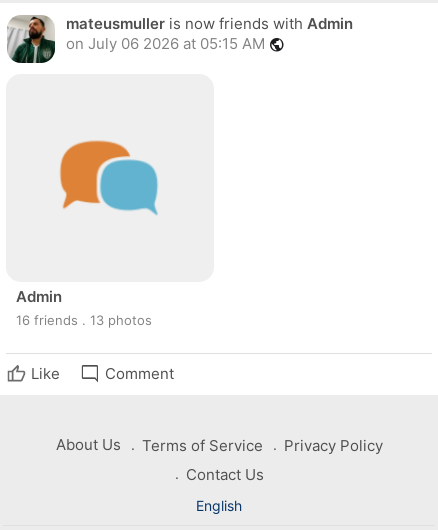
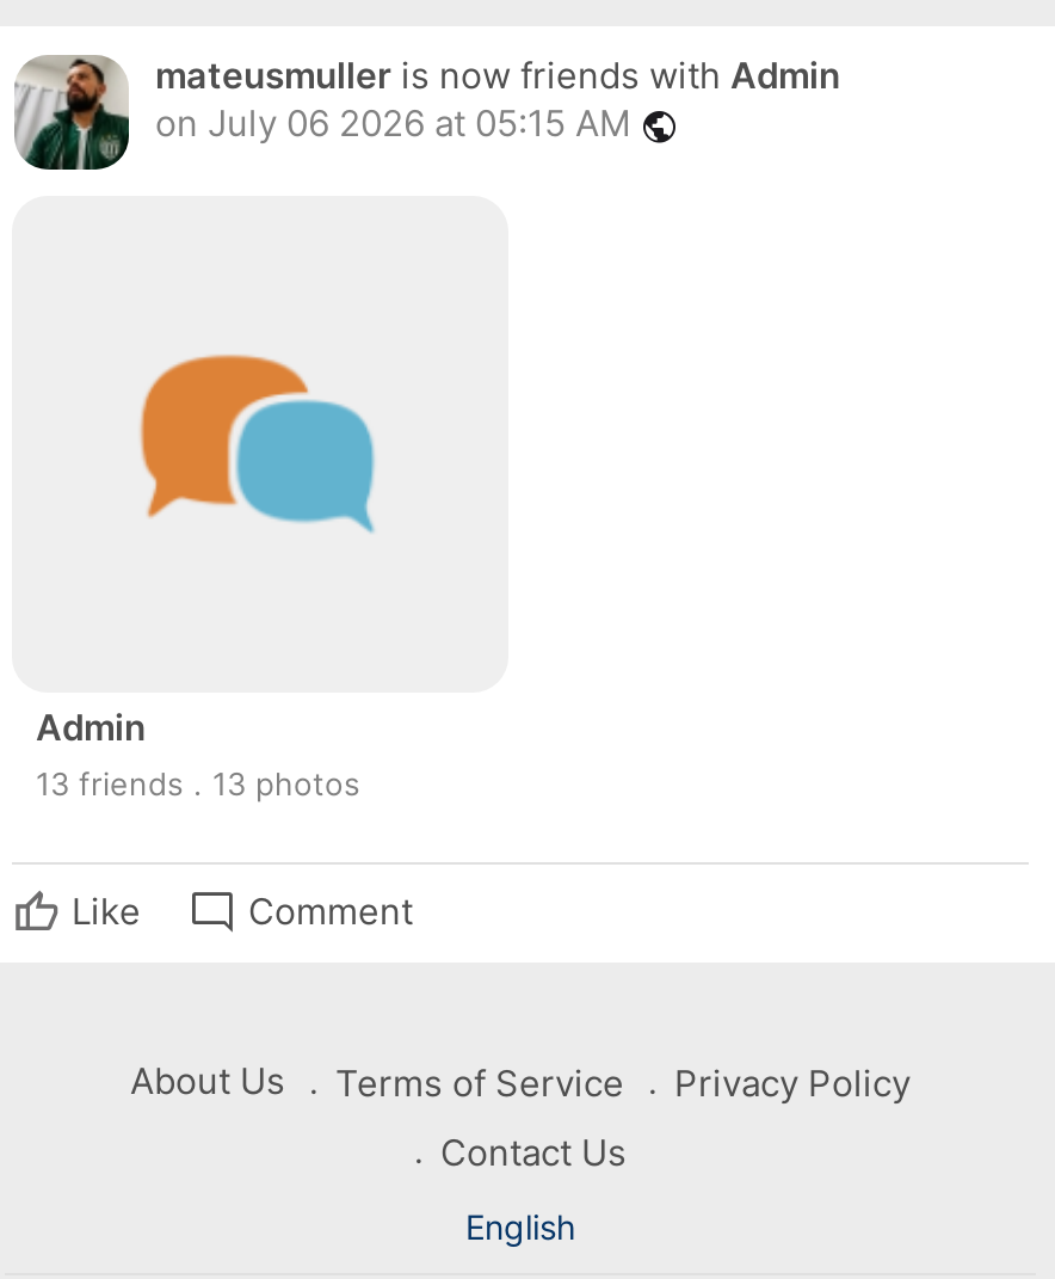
[16,312,152,328] 16 friends . 13 photos -> [36,764,360,803] 13 friends . 13 photos

